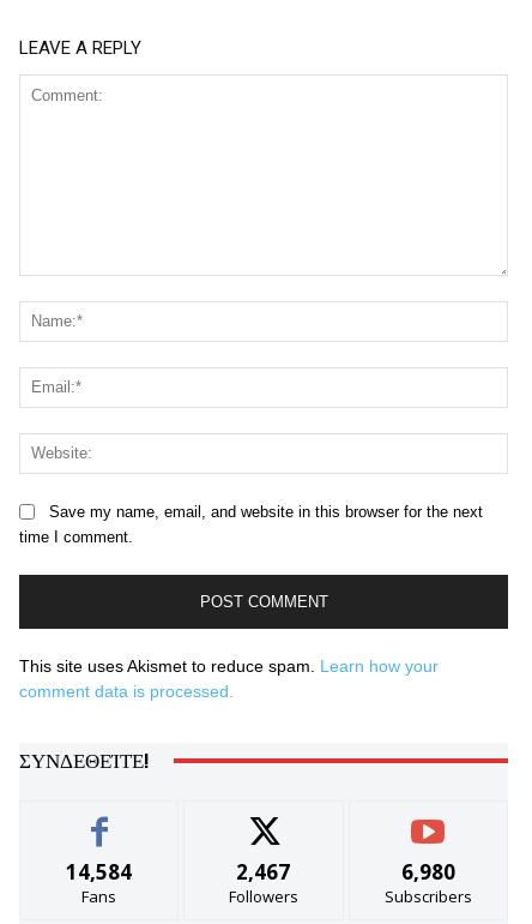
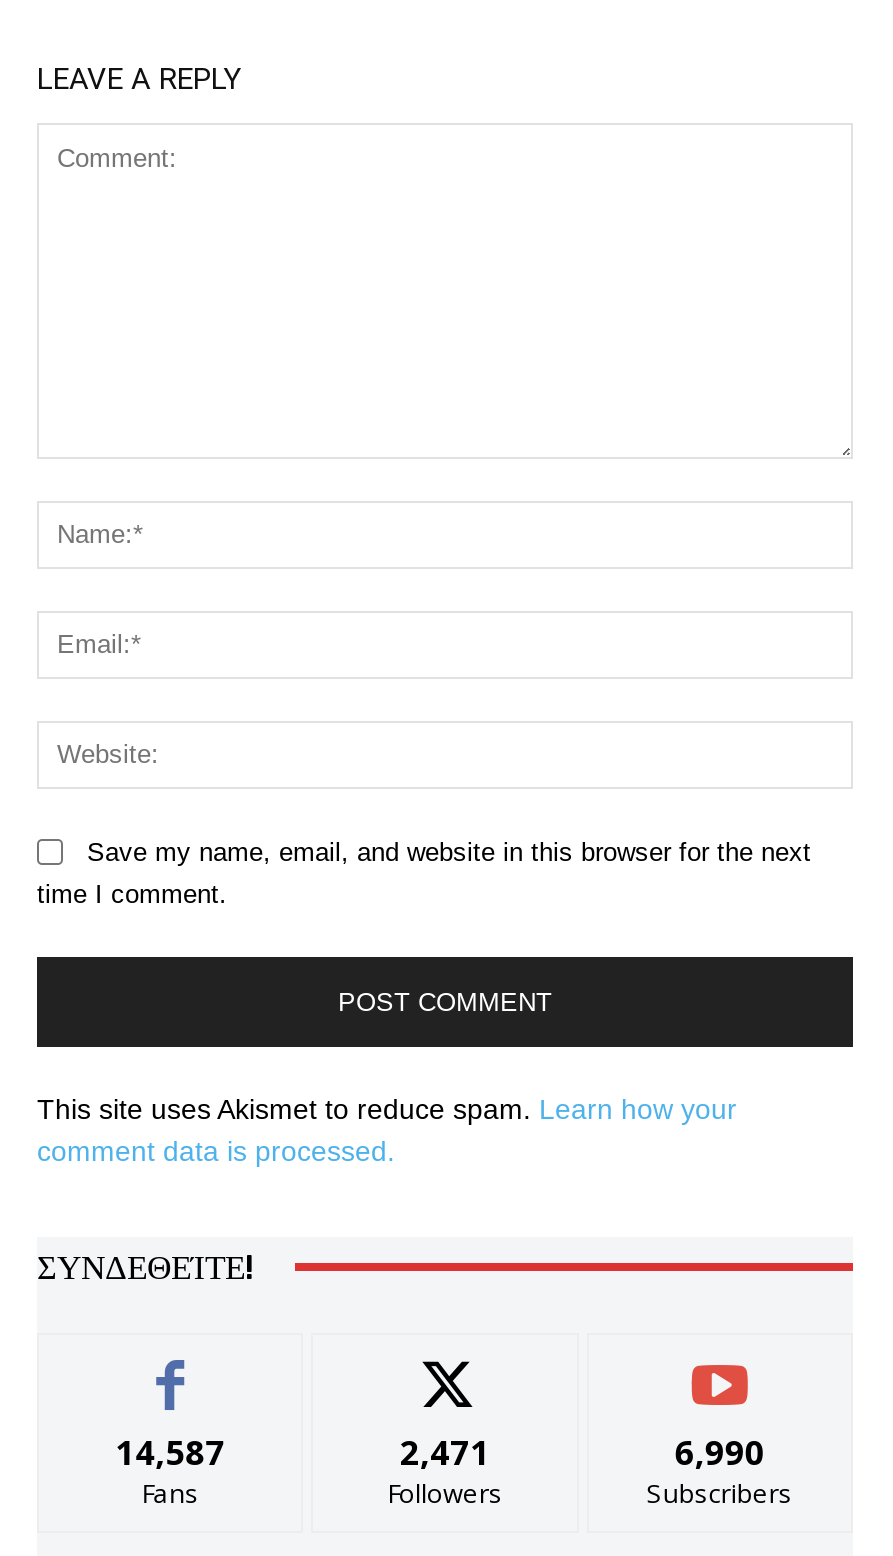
[66,857,132,885] 14,584 -> [115,1428,225,1474] 14,587
[237,857,291,885] 2,467 -> [400,1428,490,1474] 2,471
[401,857,455,885] 6,980 -> [675,1428,765,1474] 6,990

